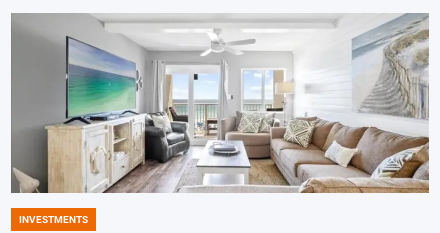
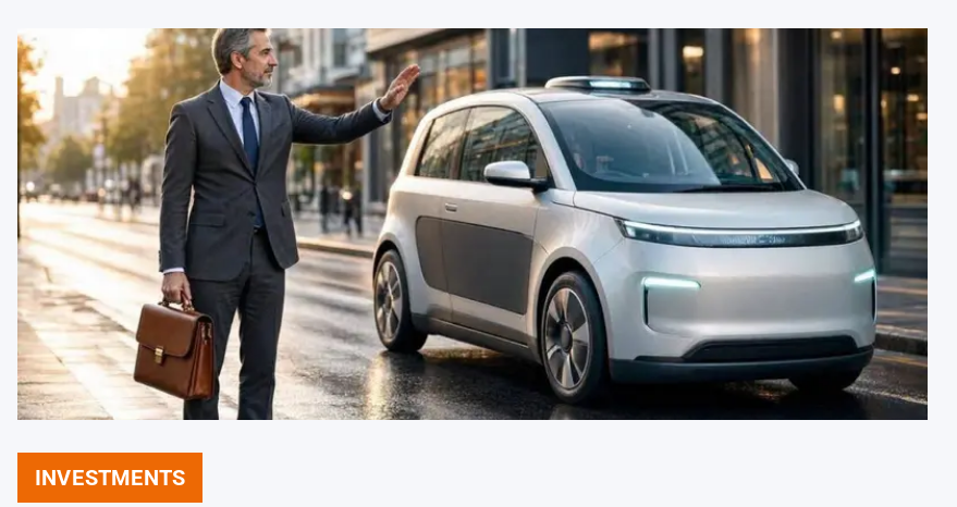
[10,12,430,194] [image] -> [15,26,930,422] [image]

